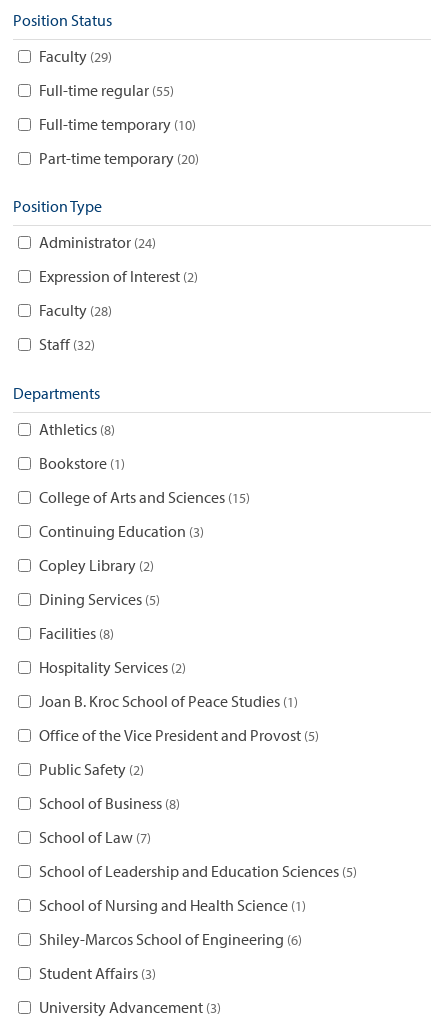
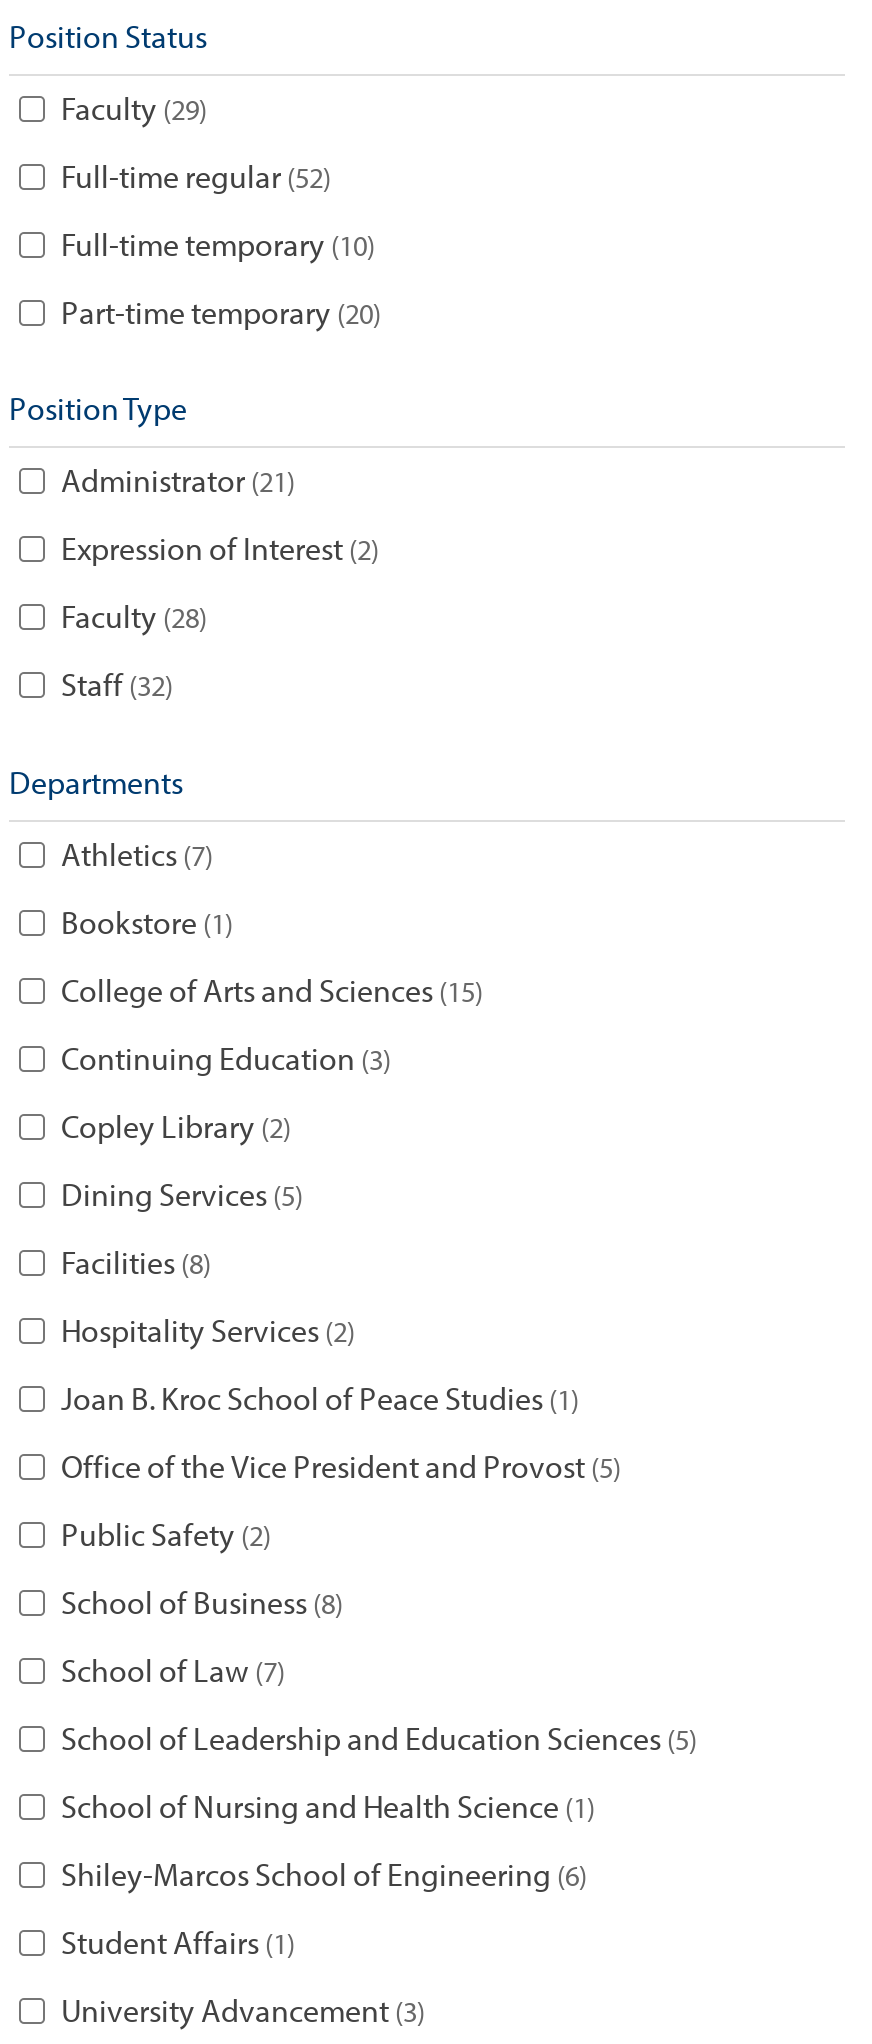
[39,80,170,100] Full-time regular 55 -> [61,156,323,196] Full-time regular 52
[39,232,152,252] Administrator 24 -> [61,461,287,501] Administrator 21
[39,419,111,439] Athletics 8 -> [61,835,205,875] Athletics 7
[39,963,152,983] Student Affairs 3 -> [61,1923,287,1963] Student Affairs 1

